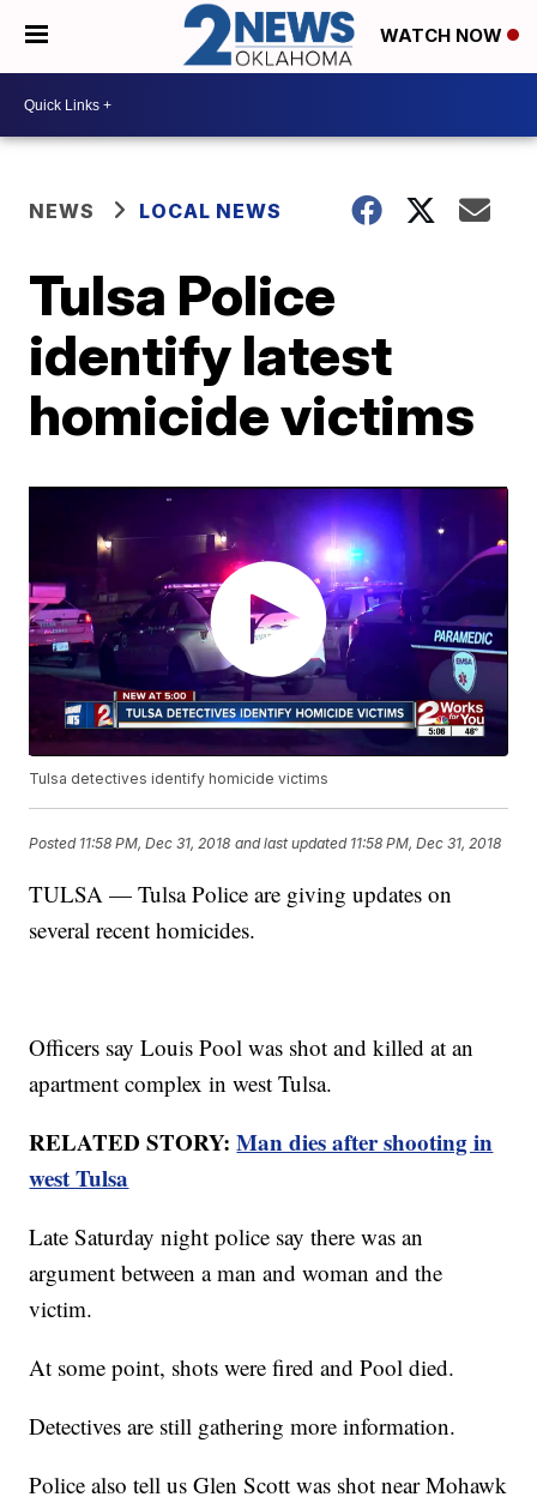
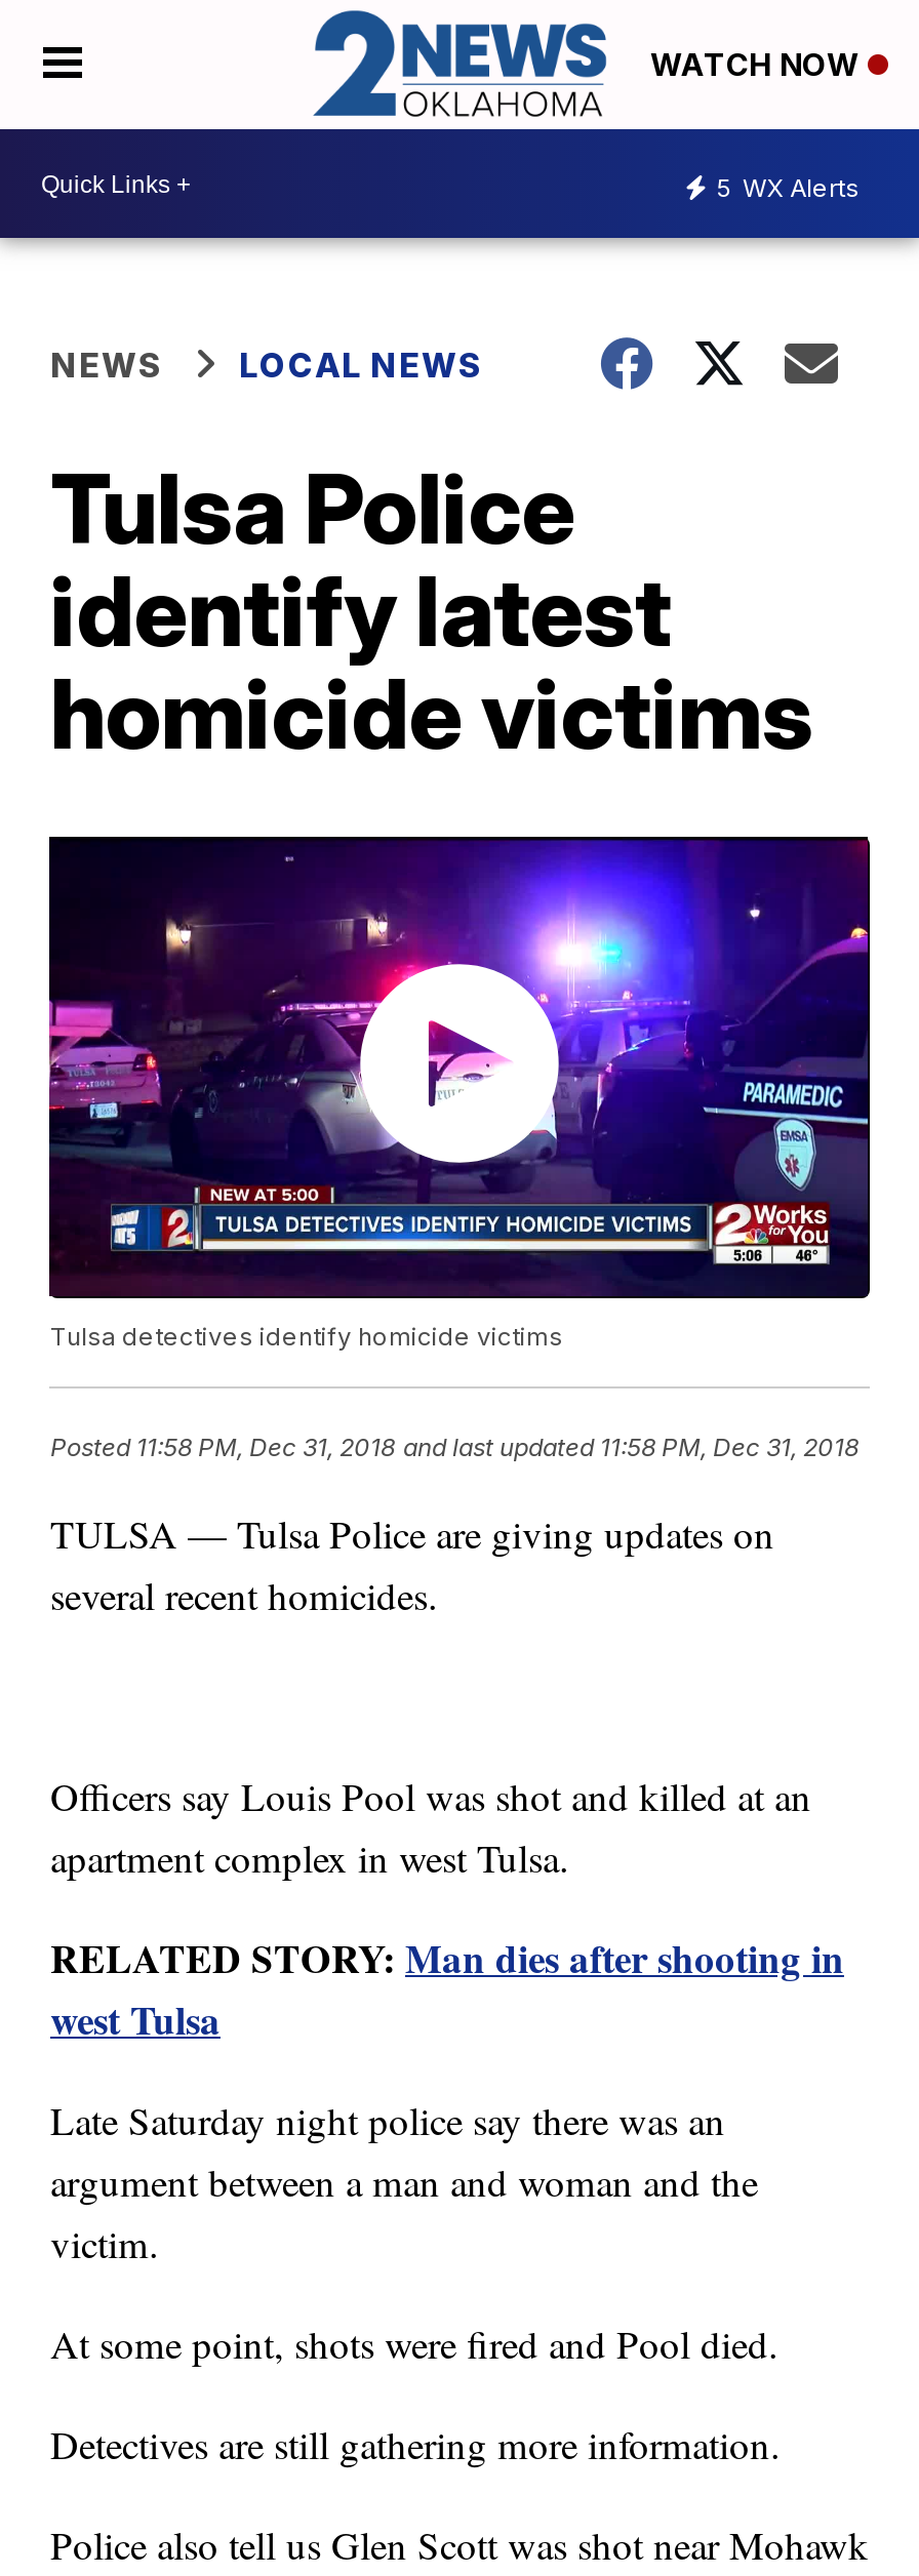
none -> [716,171,860,202] 5 WX Alerts

